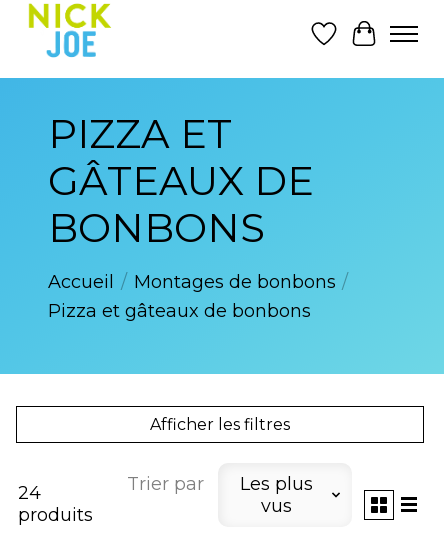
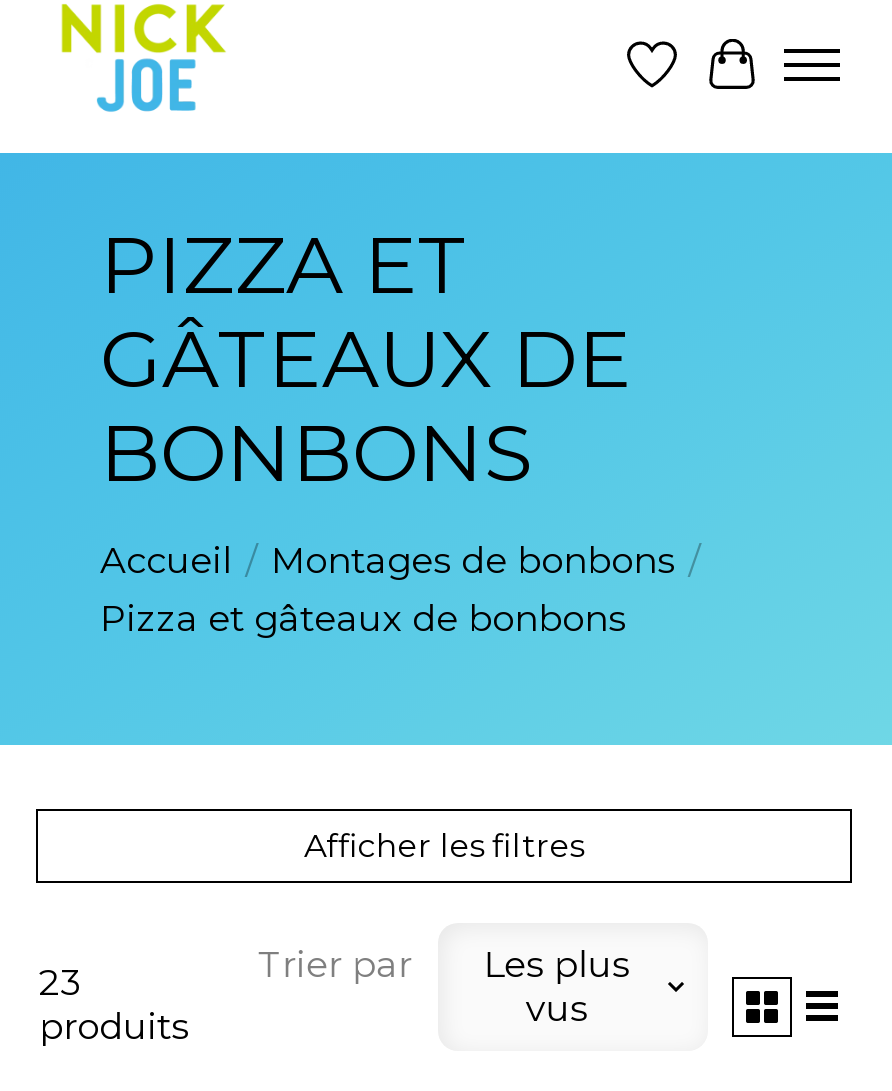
[17,482,40,504] 24 -> [39,961,83,1005] 23

